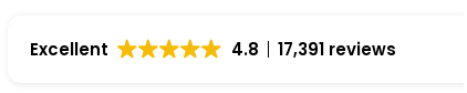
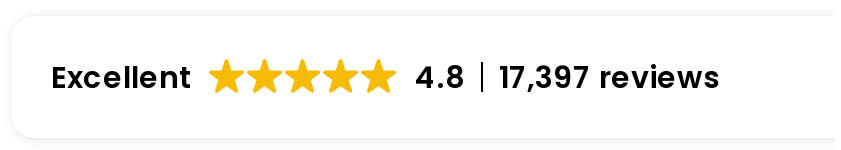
[231,38,396,61] 4.8 17,391 reviews -> [415,56,721,98] 4.8 17,397 reviews

